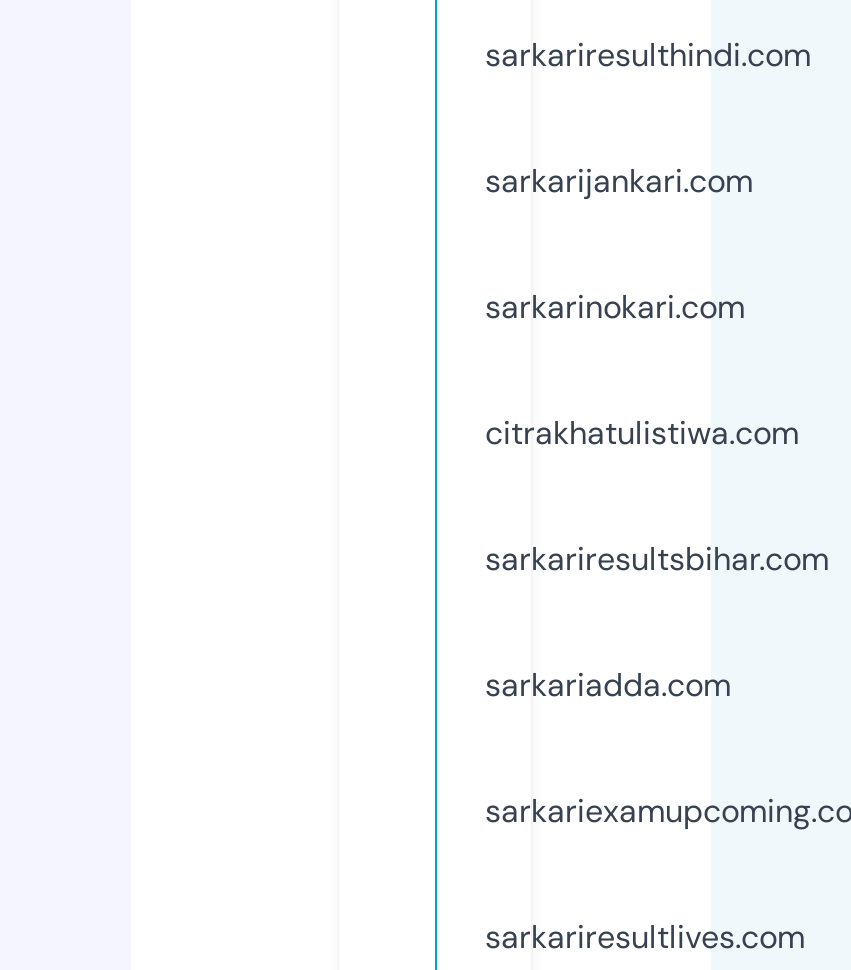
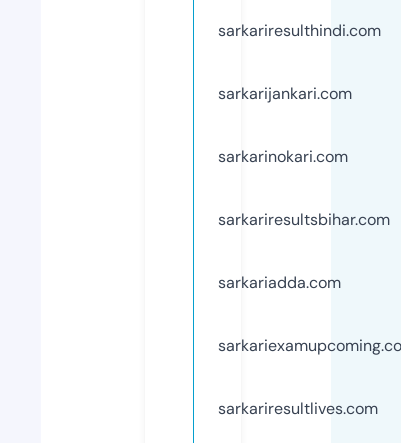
[485,412,799,454] citrakhatulistiwa.com -> none

